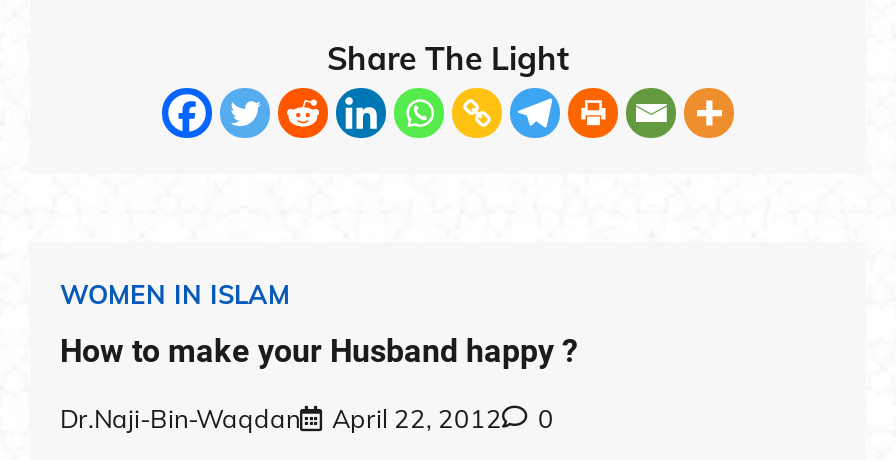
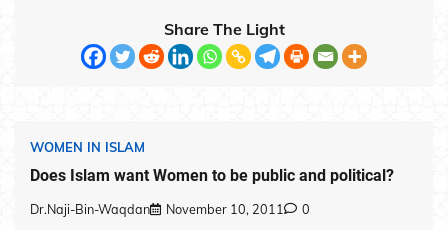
[60,332,578,370] How to make your Husband happy ? -> [30,166,394,185] Does Islam want Women to be public and political?
[60,401,554,433] Dr.Naji-Bin-Waqdan April 22, 2012 0 -> [30,201,310,217] Dr.Naji-Bin-Waqdan November 10, 2011 0

